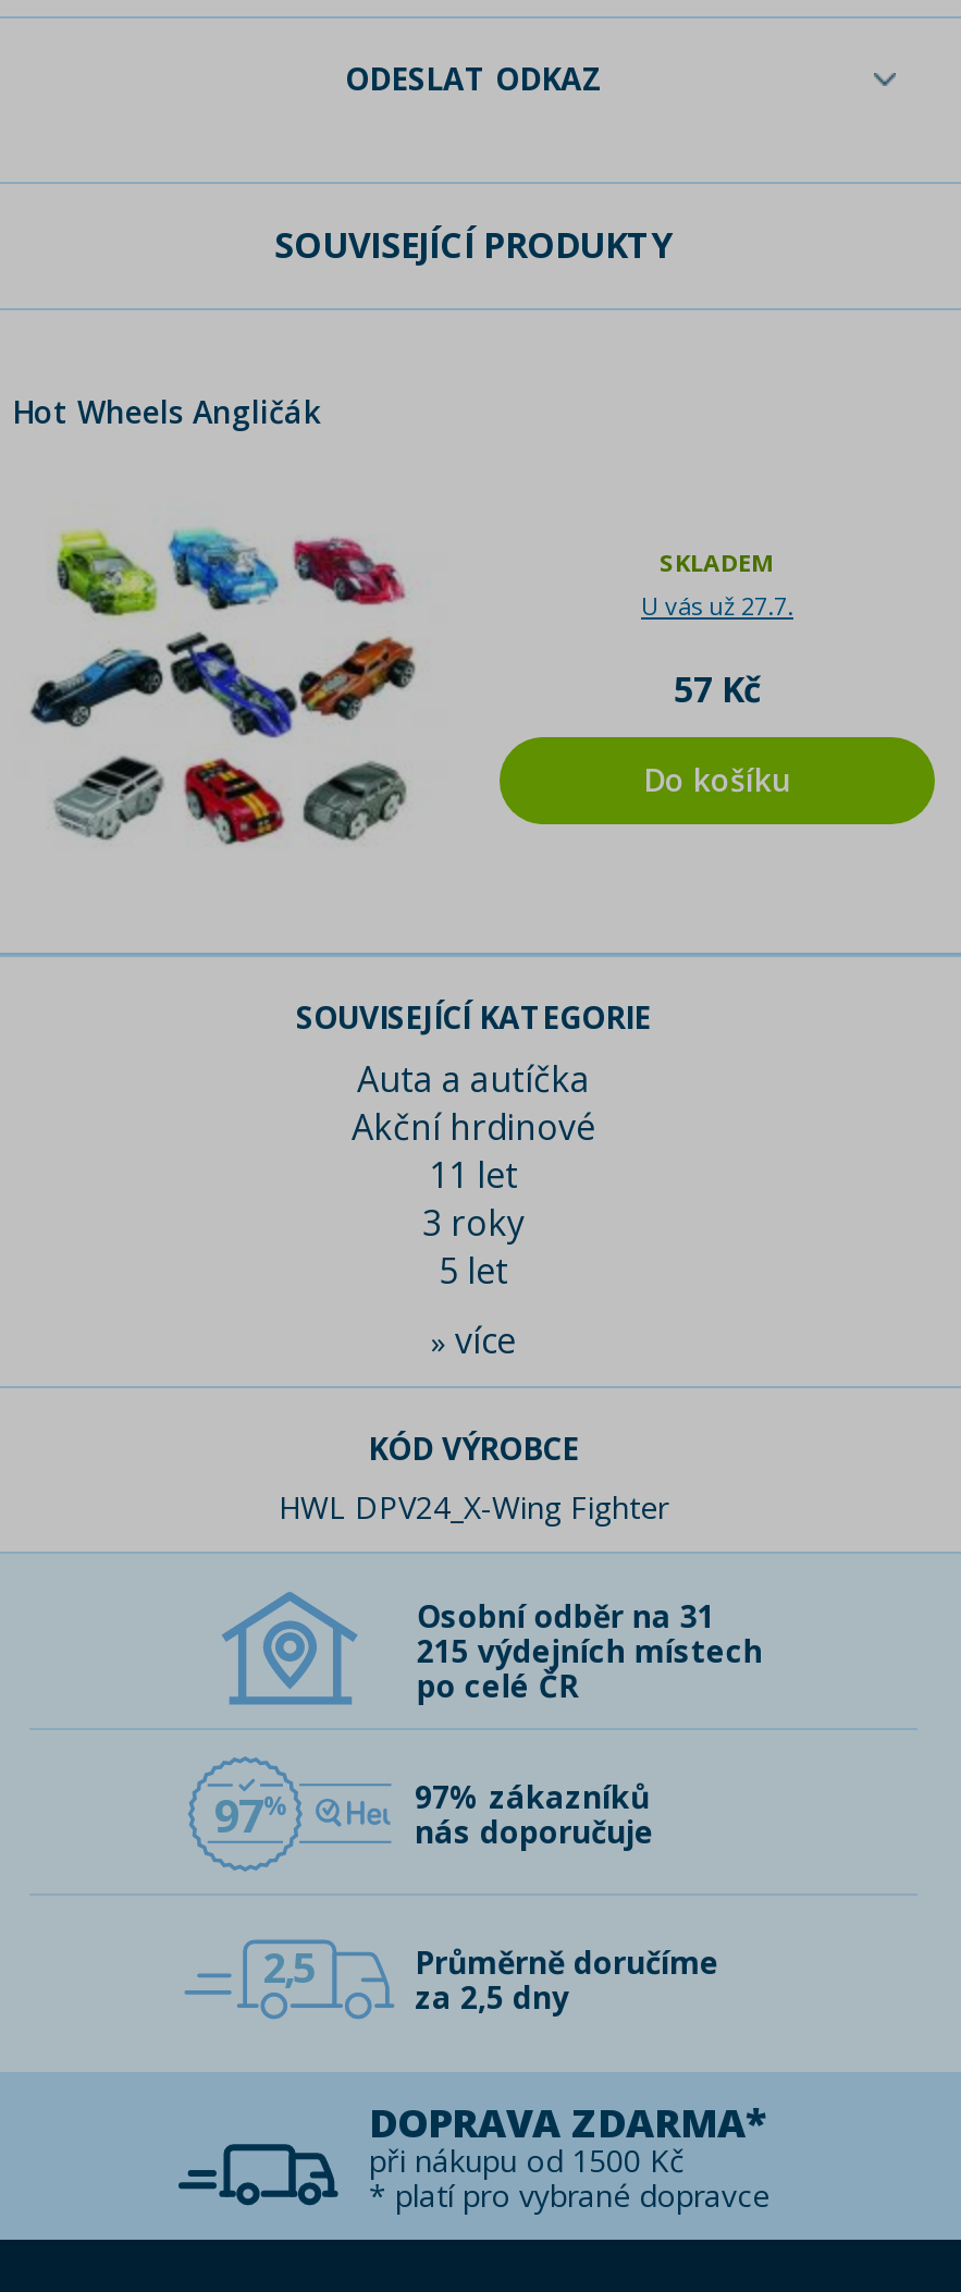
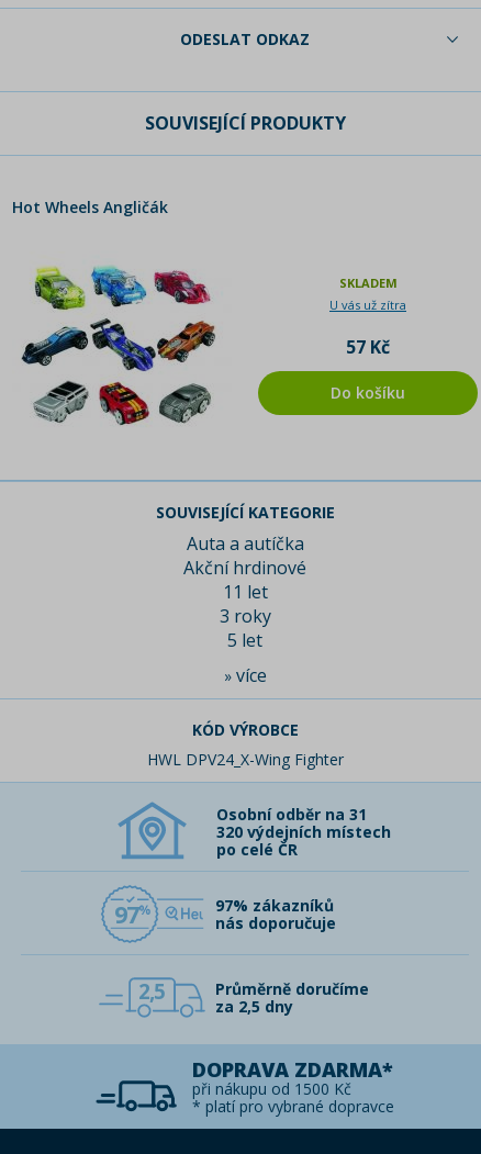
[641,589,793,622] U vás už 27.7. -> [329,297,406,313] U vás už zítra
[417,1630,763,1672] 215 výdejních místech -> [216,822,391,842] 320 výdejních místech

